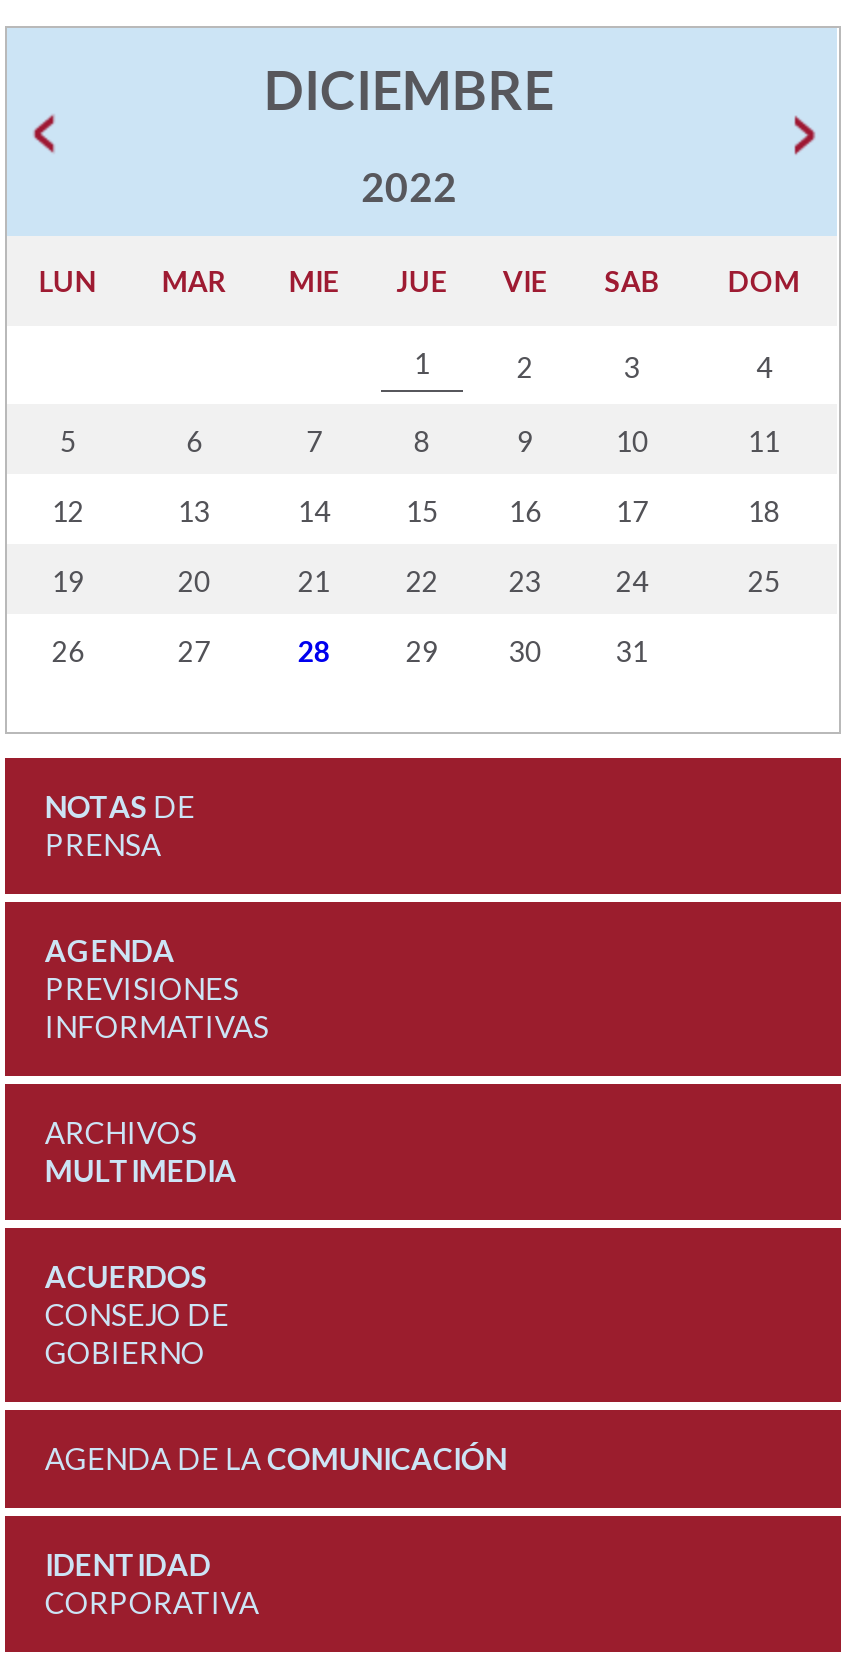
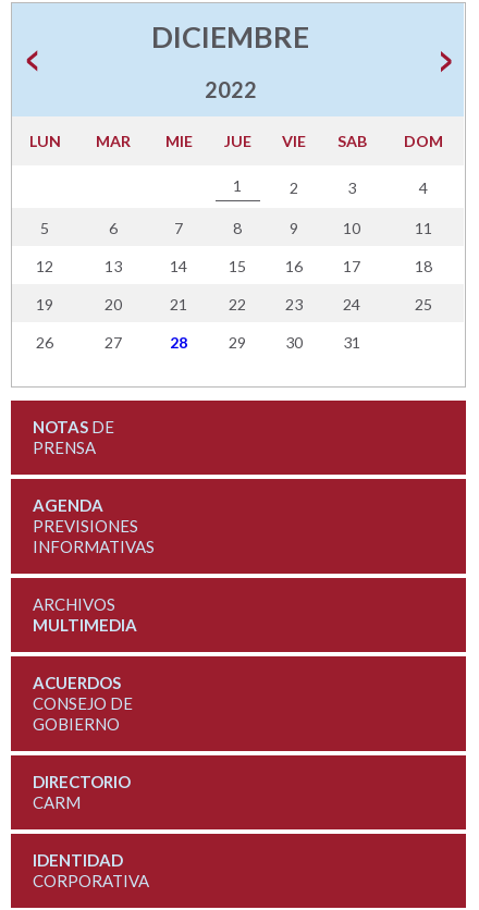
[45,1440,507,1476] AGENDA DE LA COMUNICACIÓN -> [32,772,130,812] DIRECTORIO | CARM

